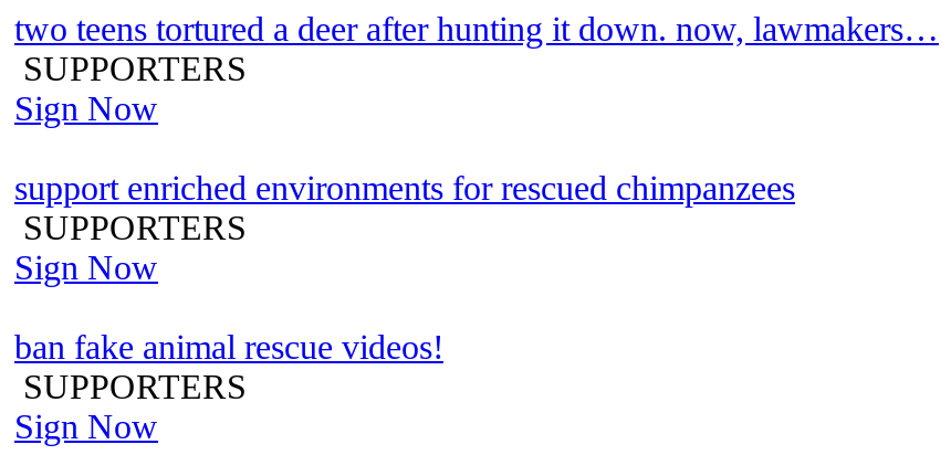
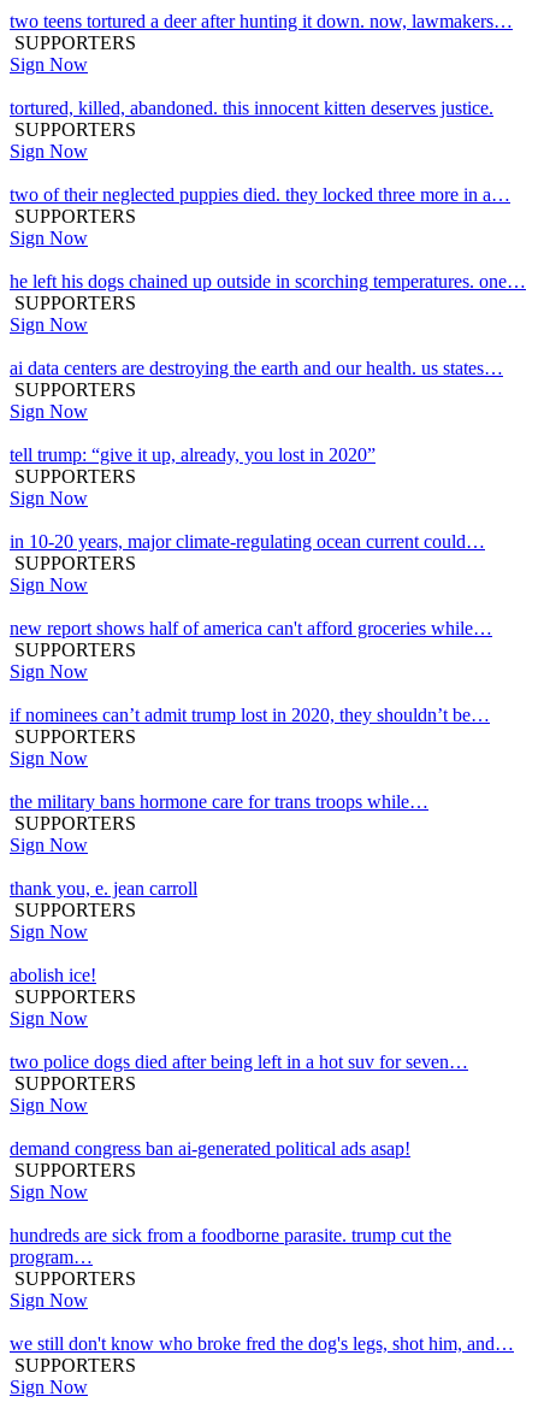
[14,169,795,207] support enriched environments for rescued chimpanzees -> [10,98,493,118] tortured, killed, abandoned. this innocent kitten deserves justice.
[14,328,443,366] ban fake animal rescue videos! -> [10,184,526,1354] two of their neglected puppies died. they locked three more in a… | SUPPORTERS | Sign Now | he left his dogs chained up outside in scorching temperatures. one… | SUPPORTERS | Sign Now | ai data centers are destroying the earth and our health. us states… | SUPPORTERS | Sign Now | tell trump: “give it up, already, you lost in 2020” | SUPPORTERS | Sign Now | in 10-20 years, major climate-regulating ocean current could… | SUPPORTERS | Sign Now | new report shows half of america can't afford groceries while… | SUPPORTERS | Sign Now | if nominees can’t admit trump lost in 2020, they shouldn’t be… | SUPPORTERS | Sign Now | the military bans hormone care for trans troops while… | SUPPORTERS | Sign Now | thank you, e. jean carroll | SUPPORTERS | Sign Now | abolish ice! | SUPPORTERS | Sign Now | two police dogs died after being left in a hot suv for seven… | SUPPORTERS | Sign Now | demand congress ban ai-generated political ads asap! | SUPPORTERS | Sign Now | hundreds are sick from a foodborne parasite. trump cut the | program… | SUPPORTERS | Sign Now | we still don't know who broke fred the dog's legs, shot him, and…

